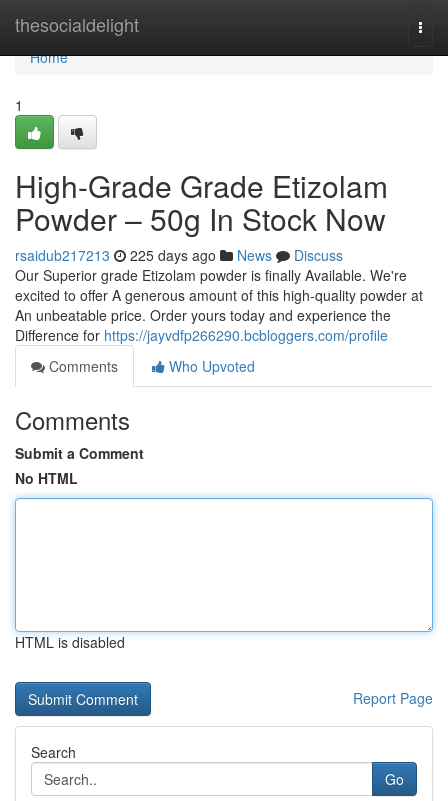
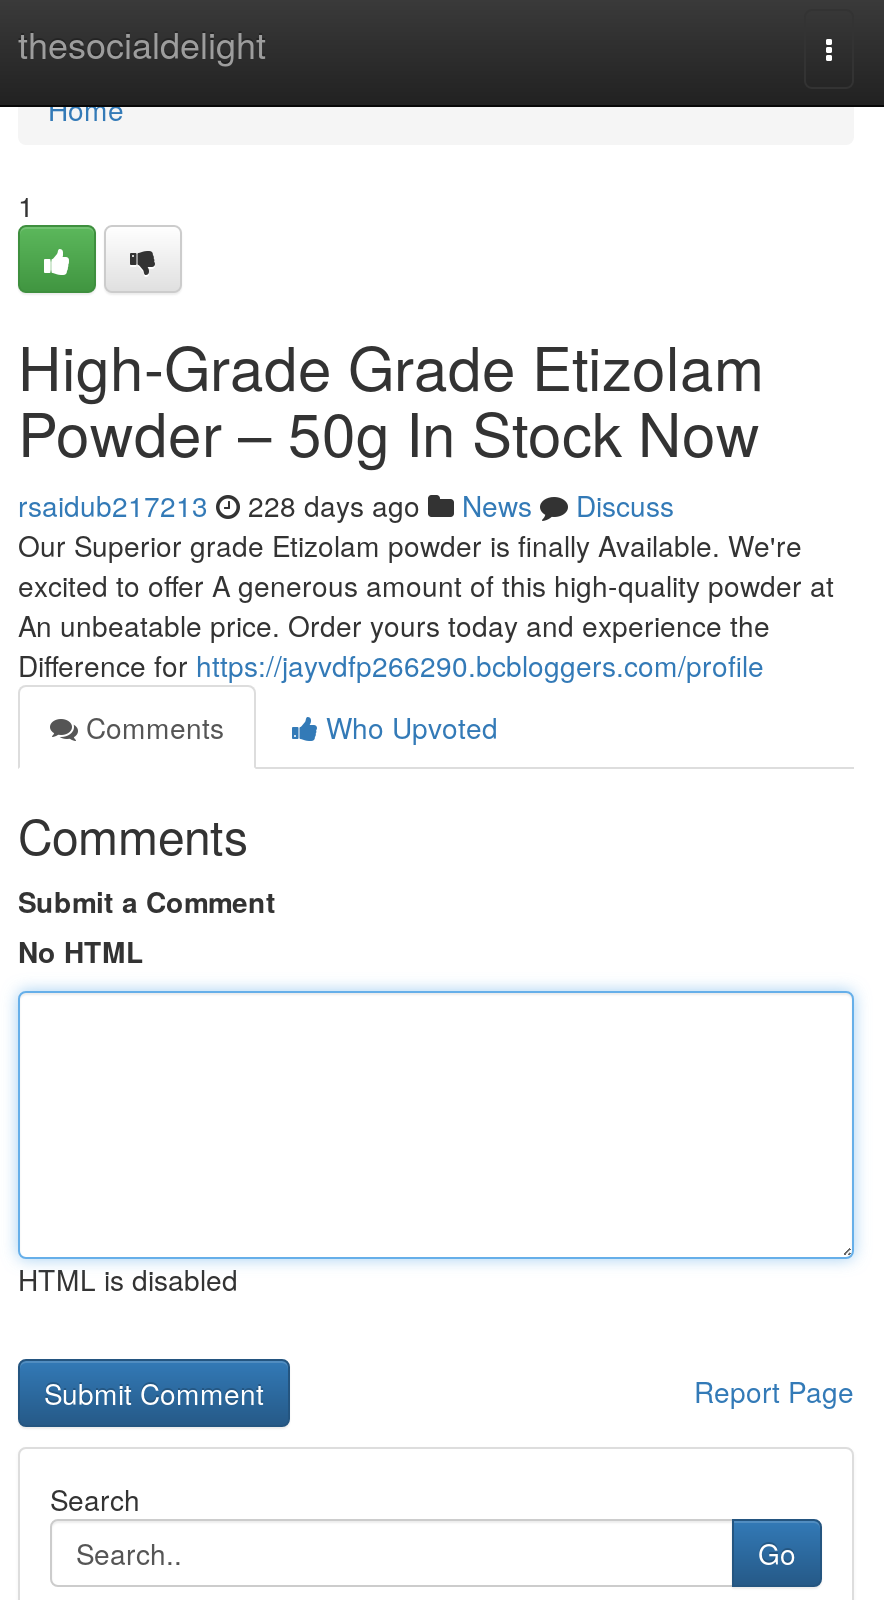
[15,245,343,265] rsaidub217213 225 days ago News Discuss -> [18,485,674,525] rsaidub217213 228 days ago News Discuss

